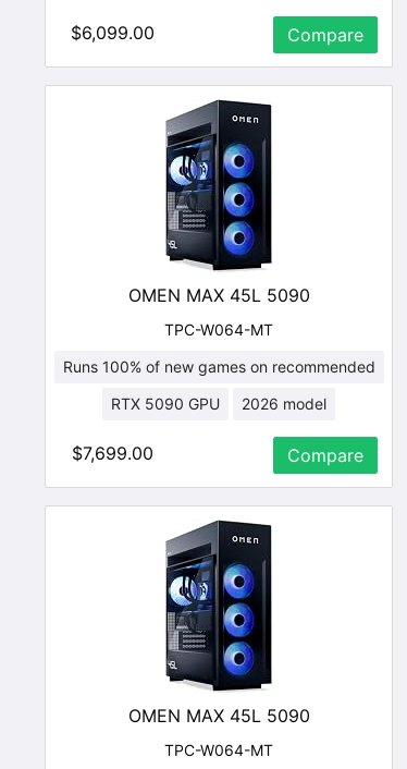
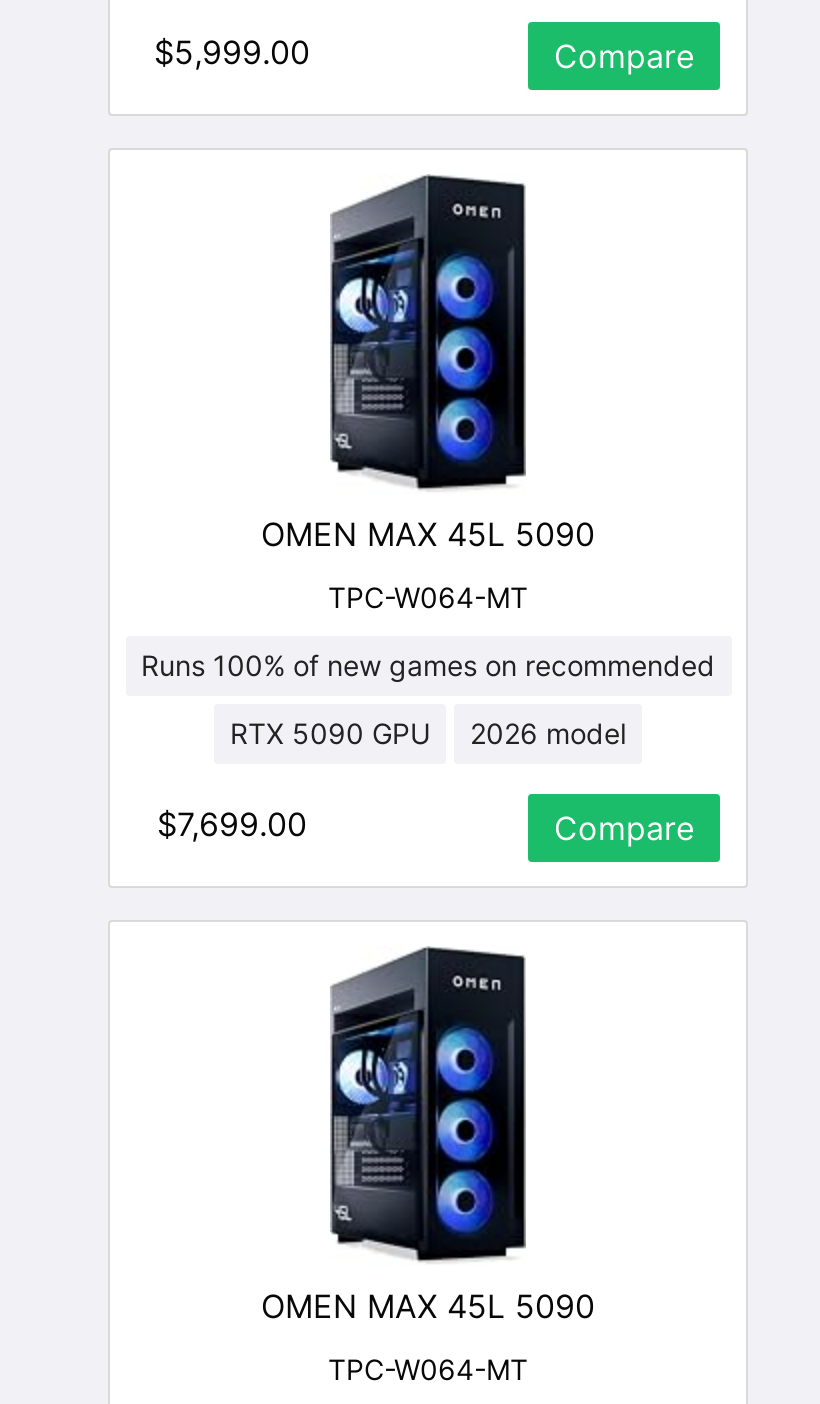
[70,22,154,43] $6,099.00 -> [154,32,310,72] $5,999.00

